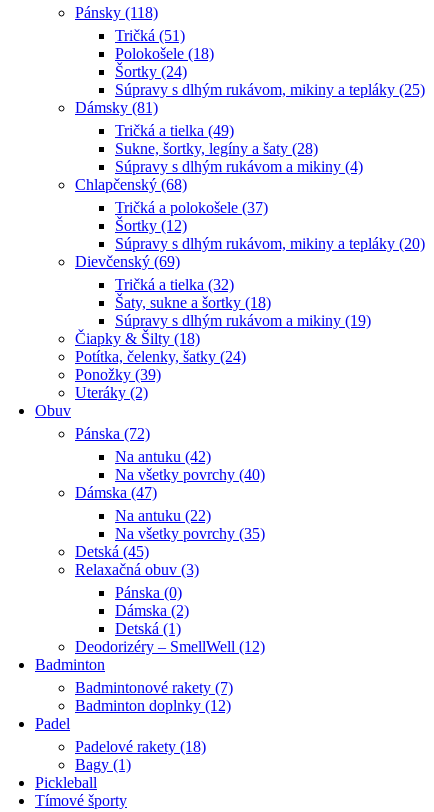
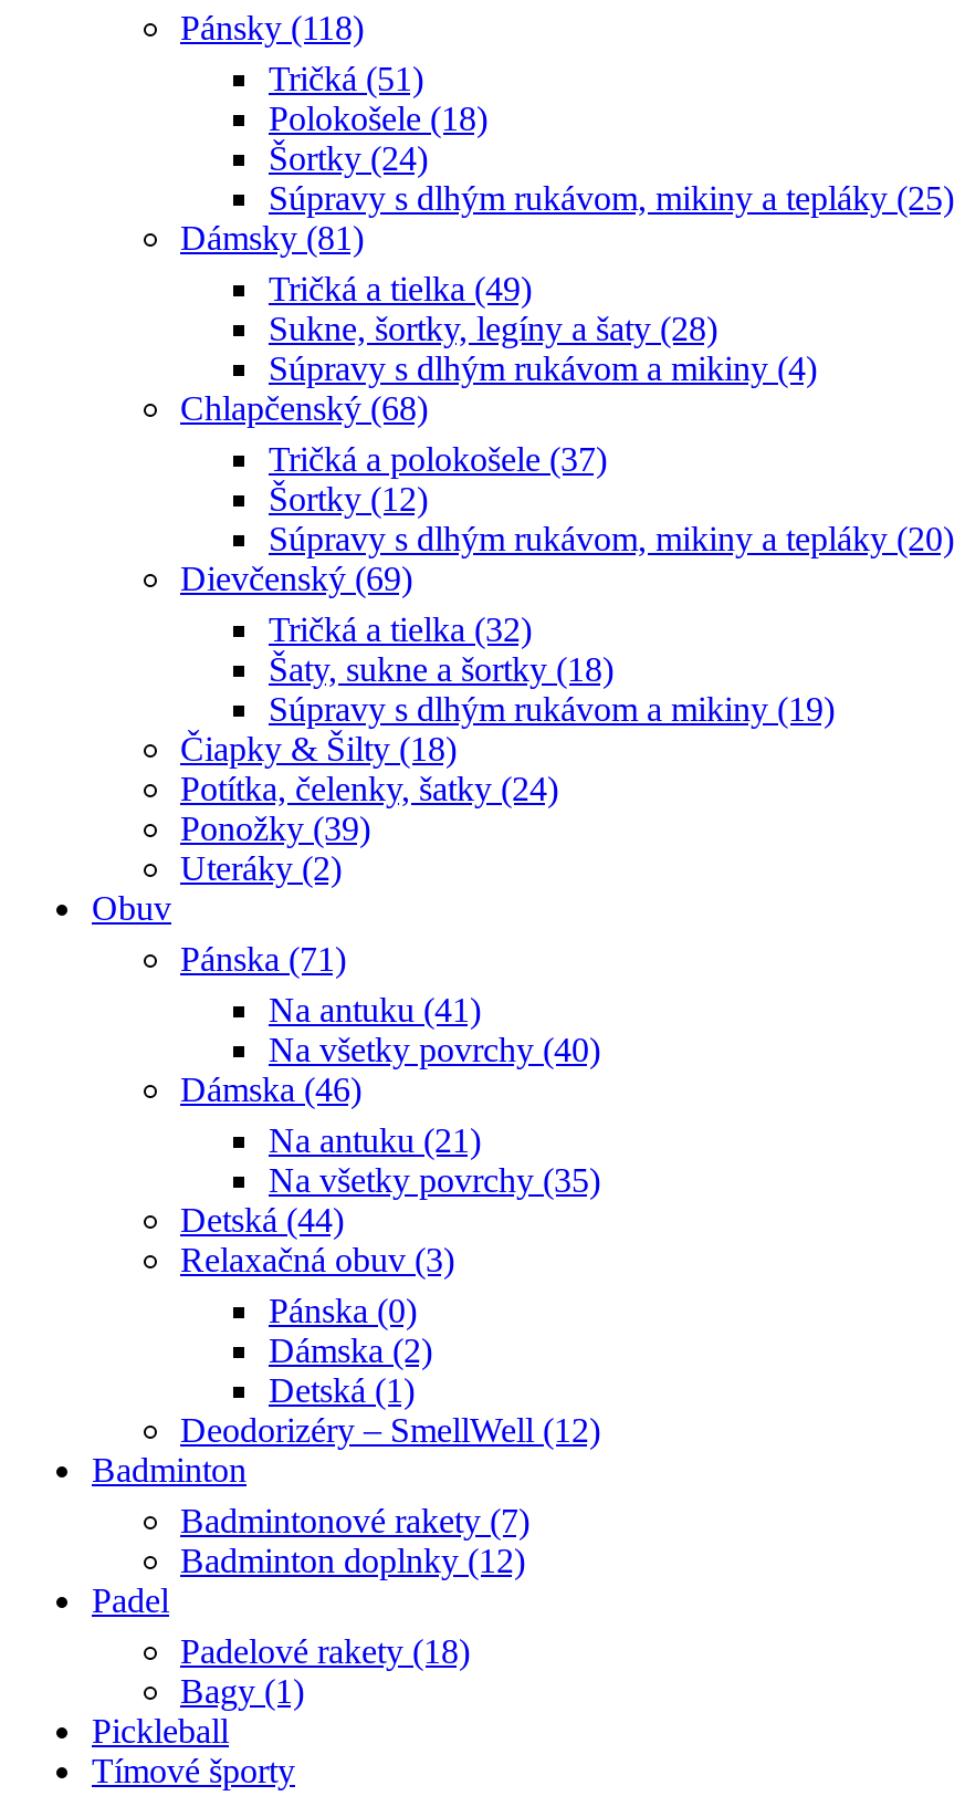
[75,425,150,442] Pánska (72) -> [180,940,346,978] Pánska (71)
[115,448,211,465] Na antuku (42) -> [269,991,481,1028] Na antuku (41)
[75,484,157,501] Dámska (47) -> [180,1071,361,1108] Dámska (46)
[115,507,211,524] Na antuku (22) -> [269,1121,481,1159] Na antuku (21)
[75,543,149,560] Detská (45) -> [180,1201,344,1239] Detská (44)

